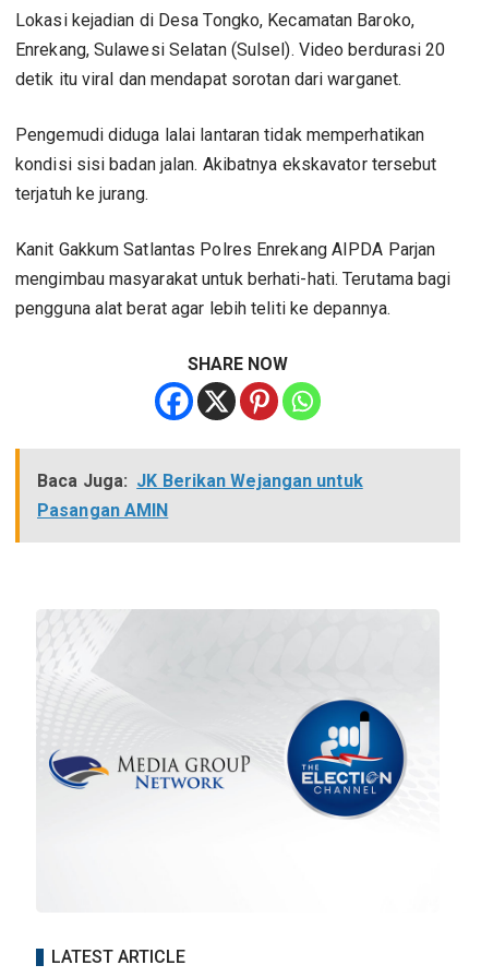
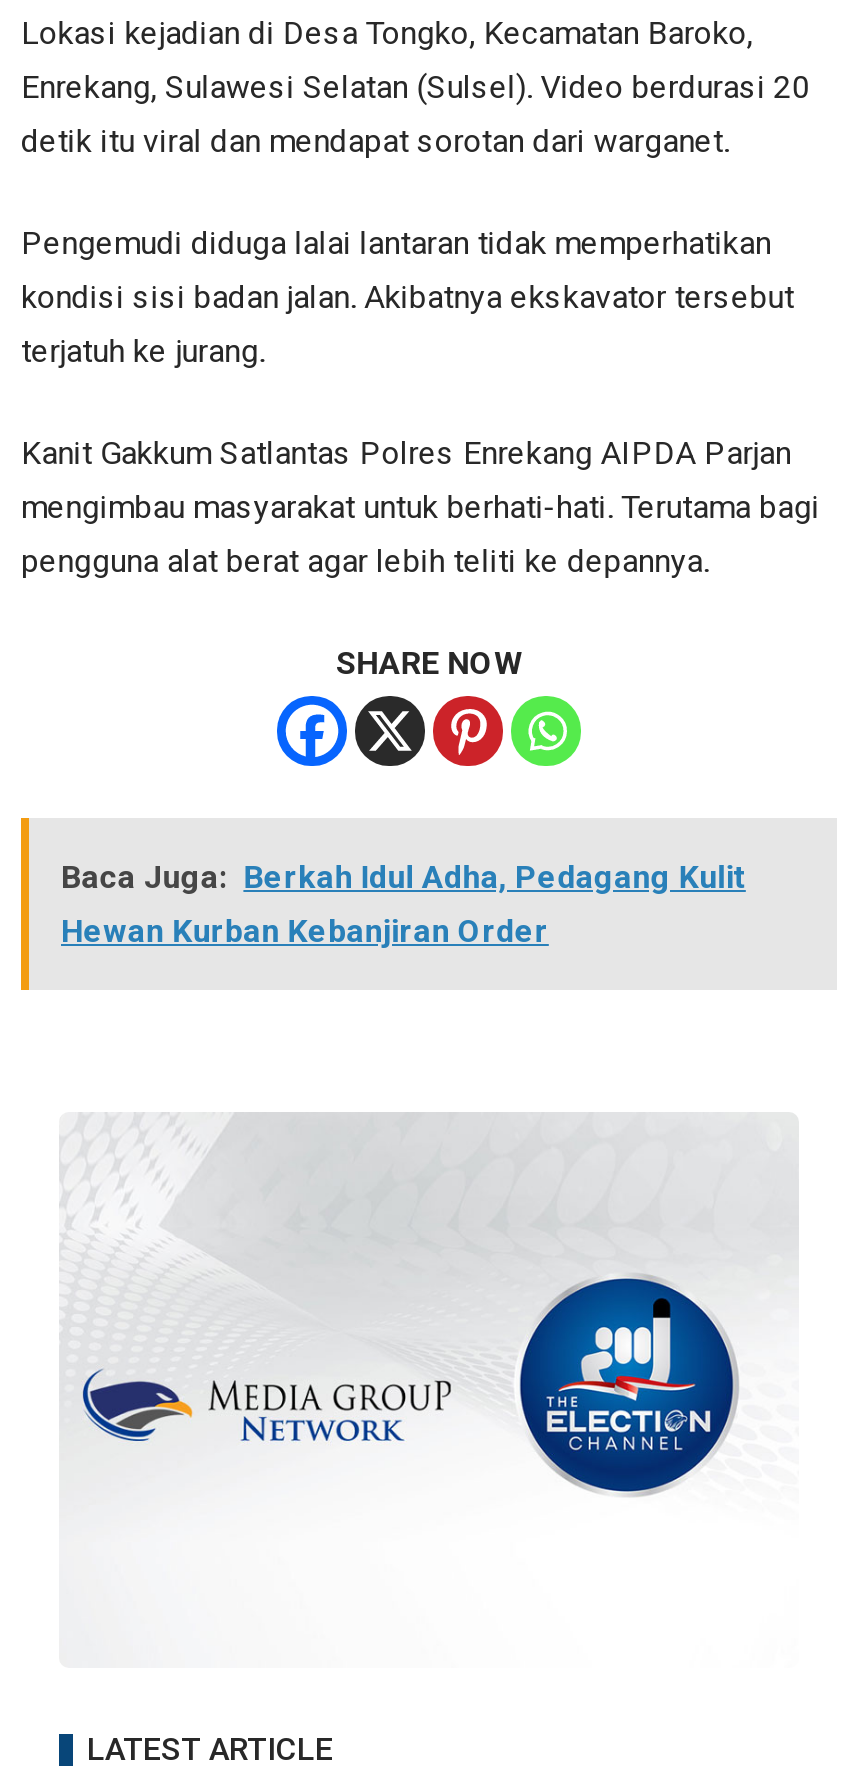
[37,470,363,521] Baca Juga: JK Berikan Wejangan untuk | Pasangan AMIN -> [61,858,746,950] Baca Juga: Berkah Idul Adha, Pedagang Kulit | Hewan Kurban Kebanjiran Order

